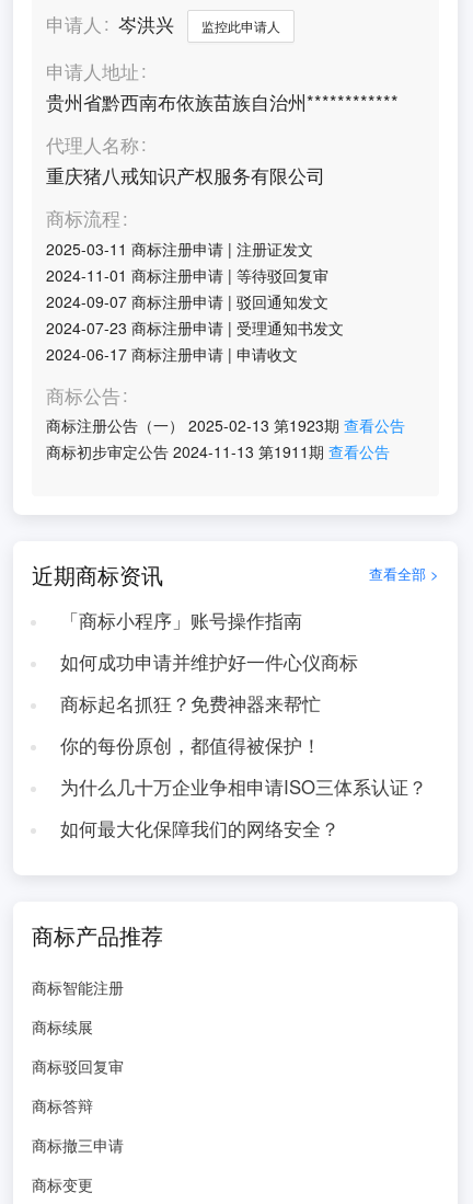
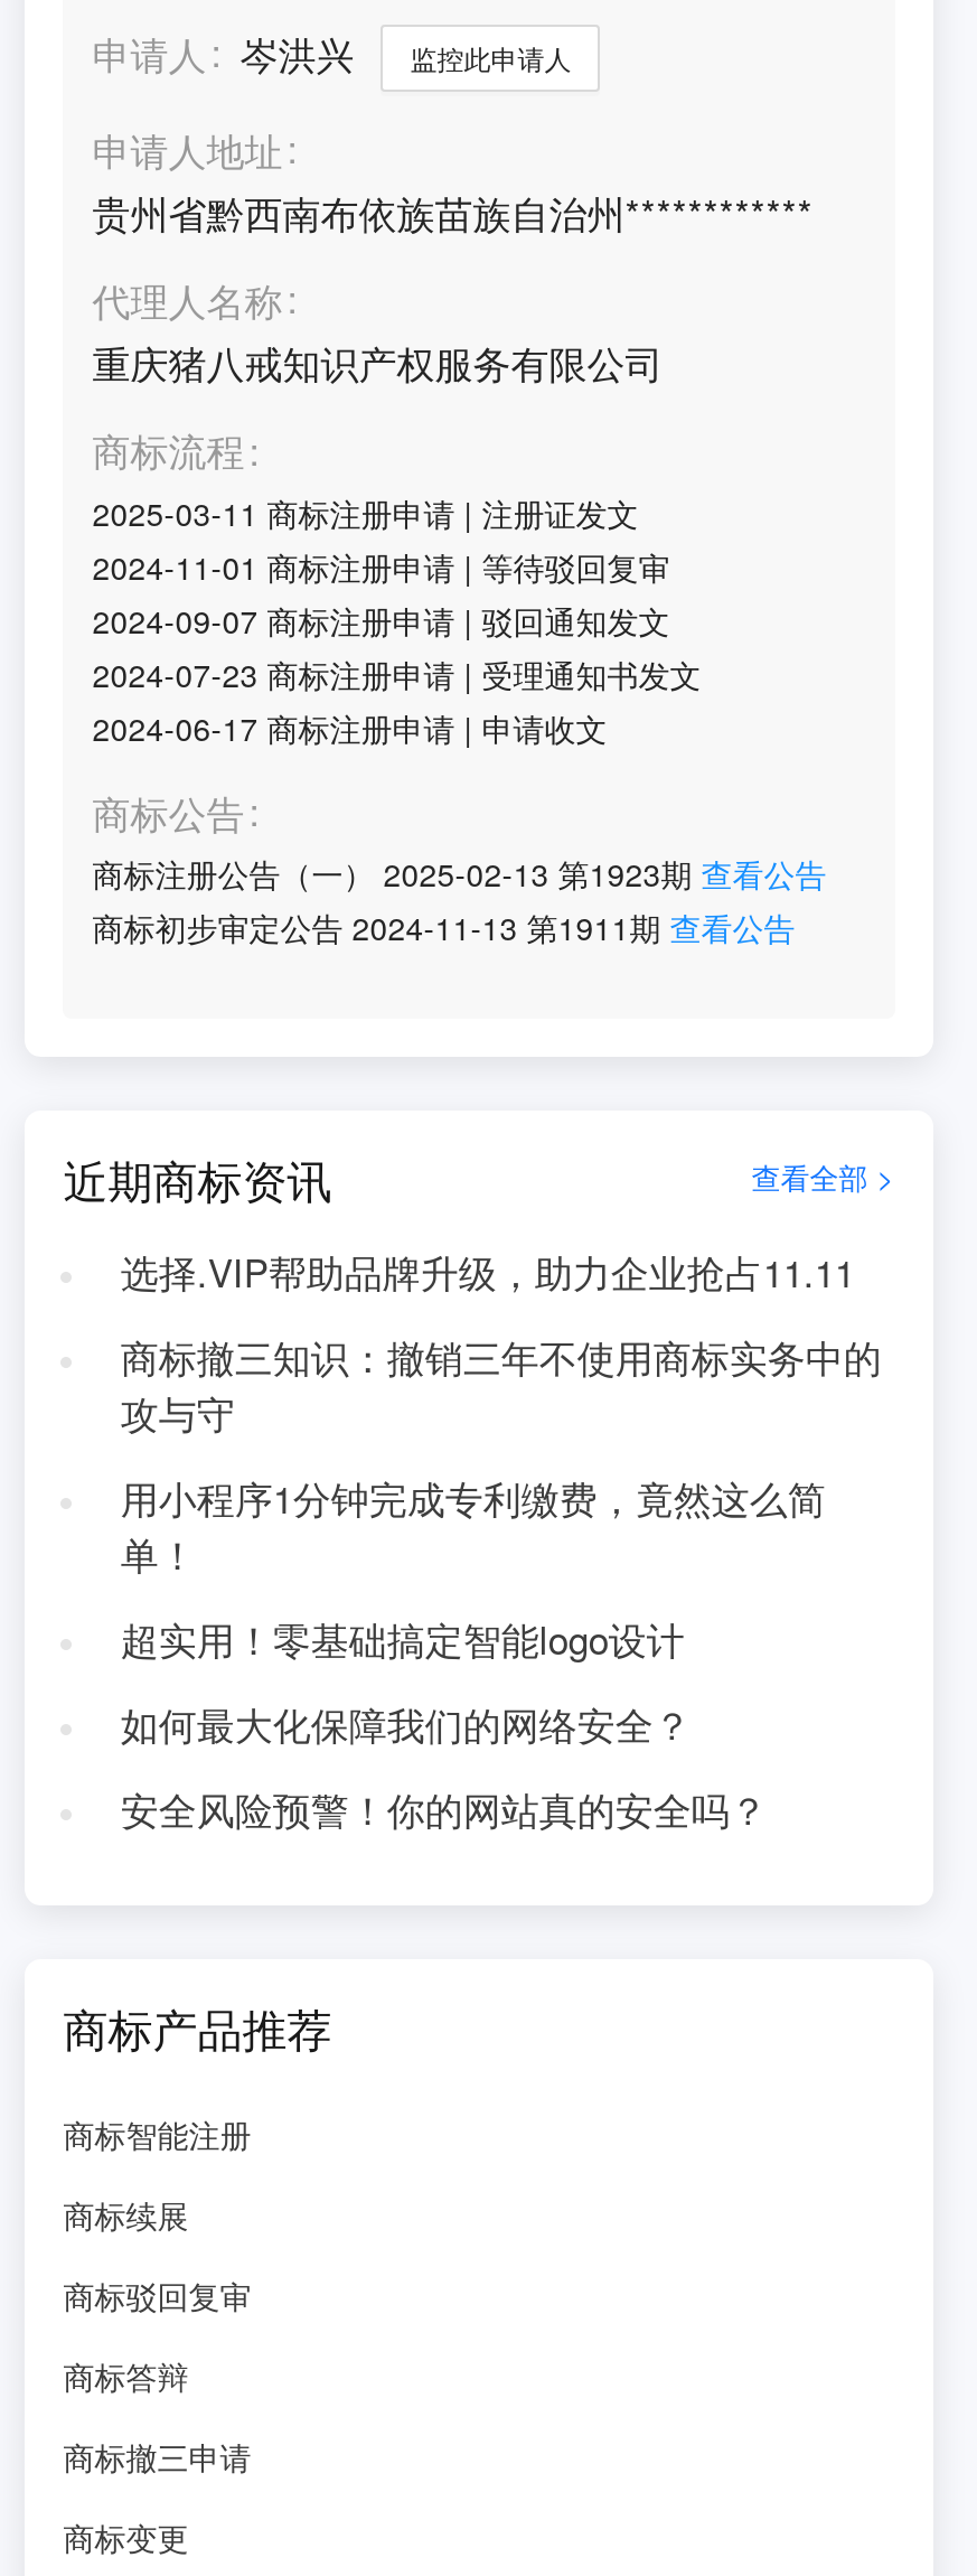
[60,607,427,800] 「商标小程序」账号操作指南 | 如何成功申请并维护好一件心仪商标 | 商标起名抓狂？免费神器来帮忙 | 你的每份原创，都值得被保护！ | 为什么几十万企业争相申请ISO三体系认证？ -> [120,1245,881,1666] 选择.VIP帮助品牌升级，助力企业抢占11.11 | 商标撤三知识：撤销三年不使用商标实务中的 | 攻与守 | 用小程序1分钟完成专利缴费，竟然这么简 | 单！ | 超实用！零基础搞定智能logo设计
none -> [120,1782,767,1836] 安全风险预警！你的网站真的安全吗？

